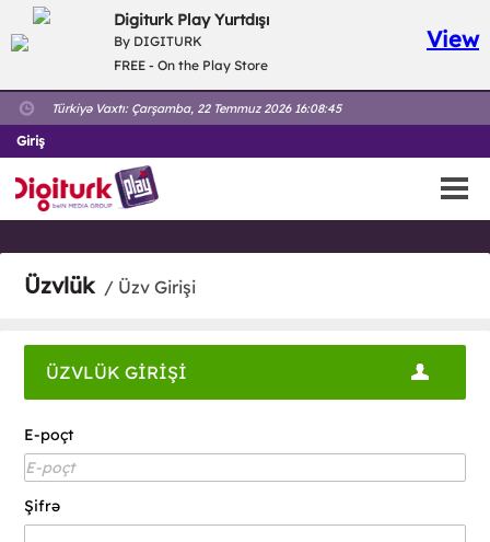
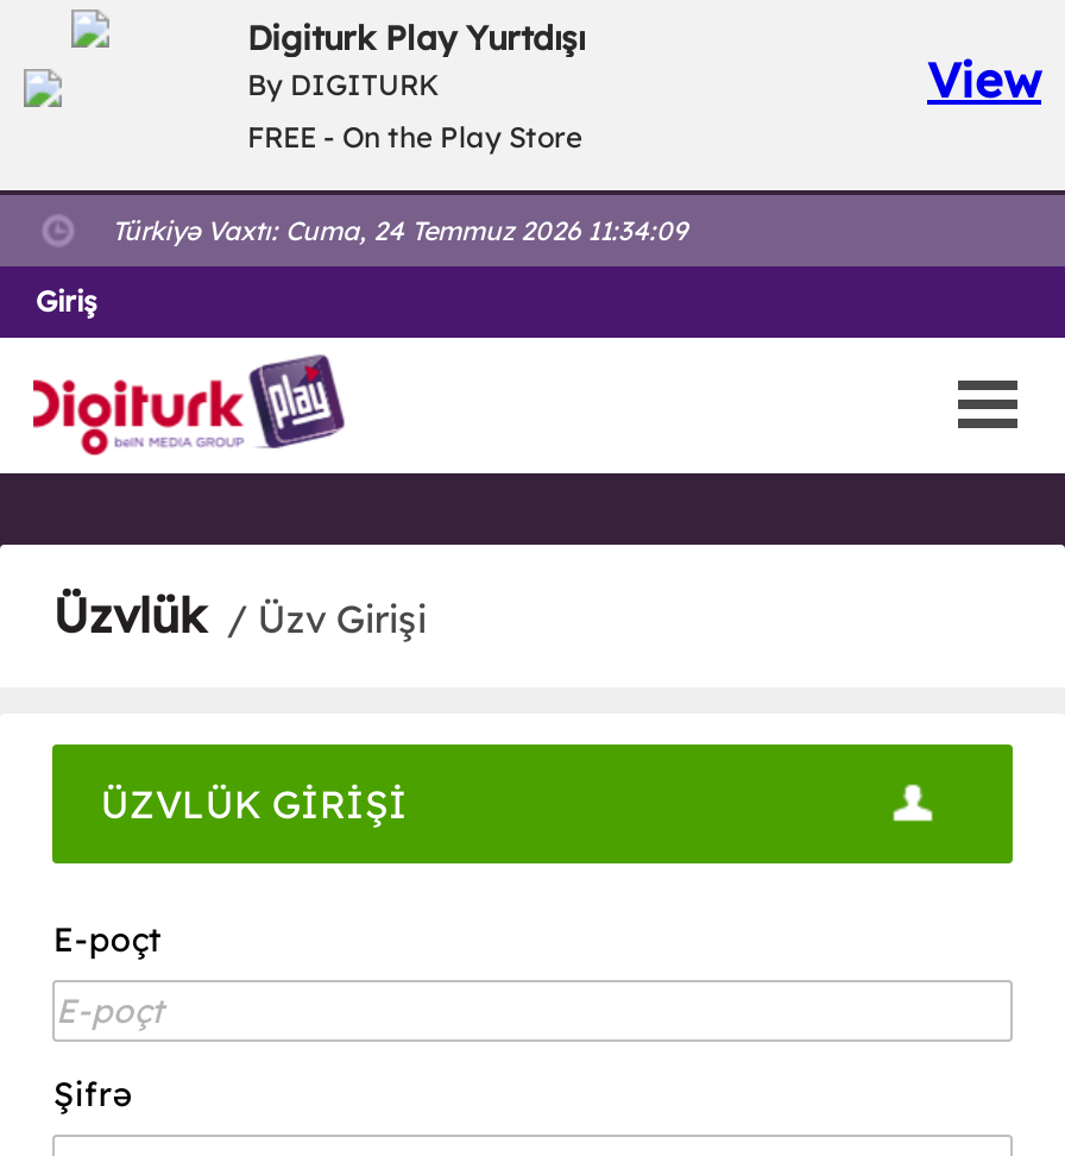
[51,101,341,116] Türkiyə Vaxtı: Çarşamba, 22 Temmuz 2026 16:08:45 -> [112,214,687,247] Türkiyə Vaxtı: Cuma, 24 Temmuz 2026 11:34:09

